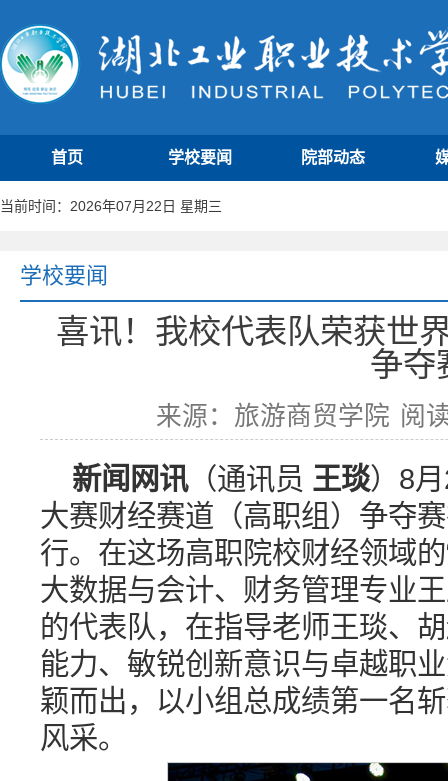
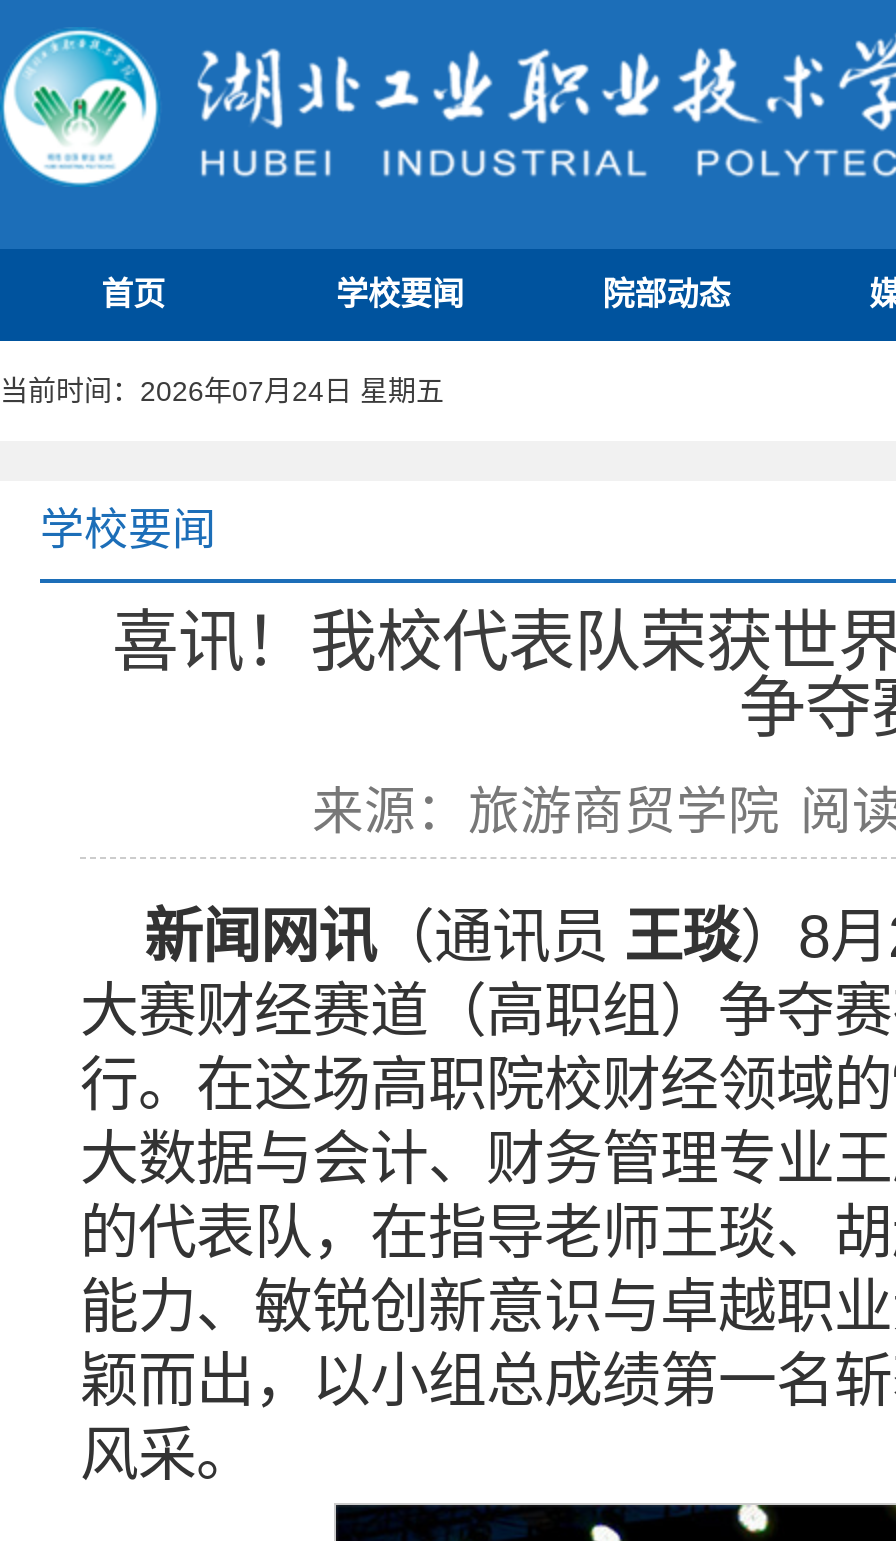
[0,198,222,214] 当前时间：2026年07月22日 星期三 -> [0,375,444,407] 当前时间：2026年07月24日 星期五

